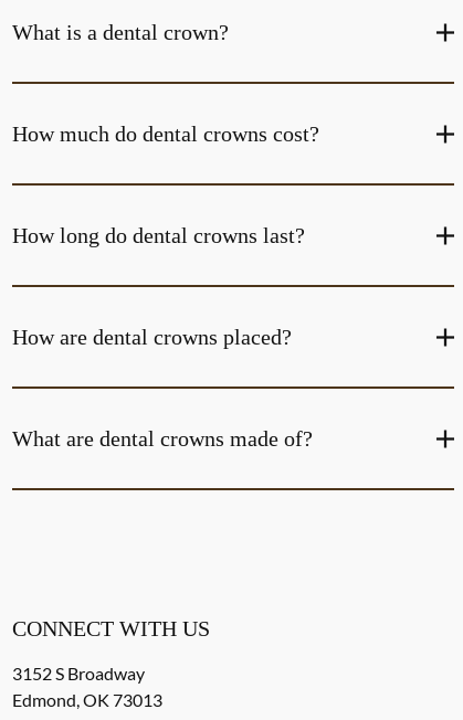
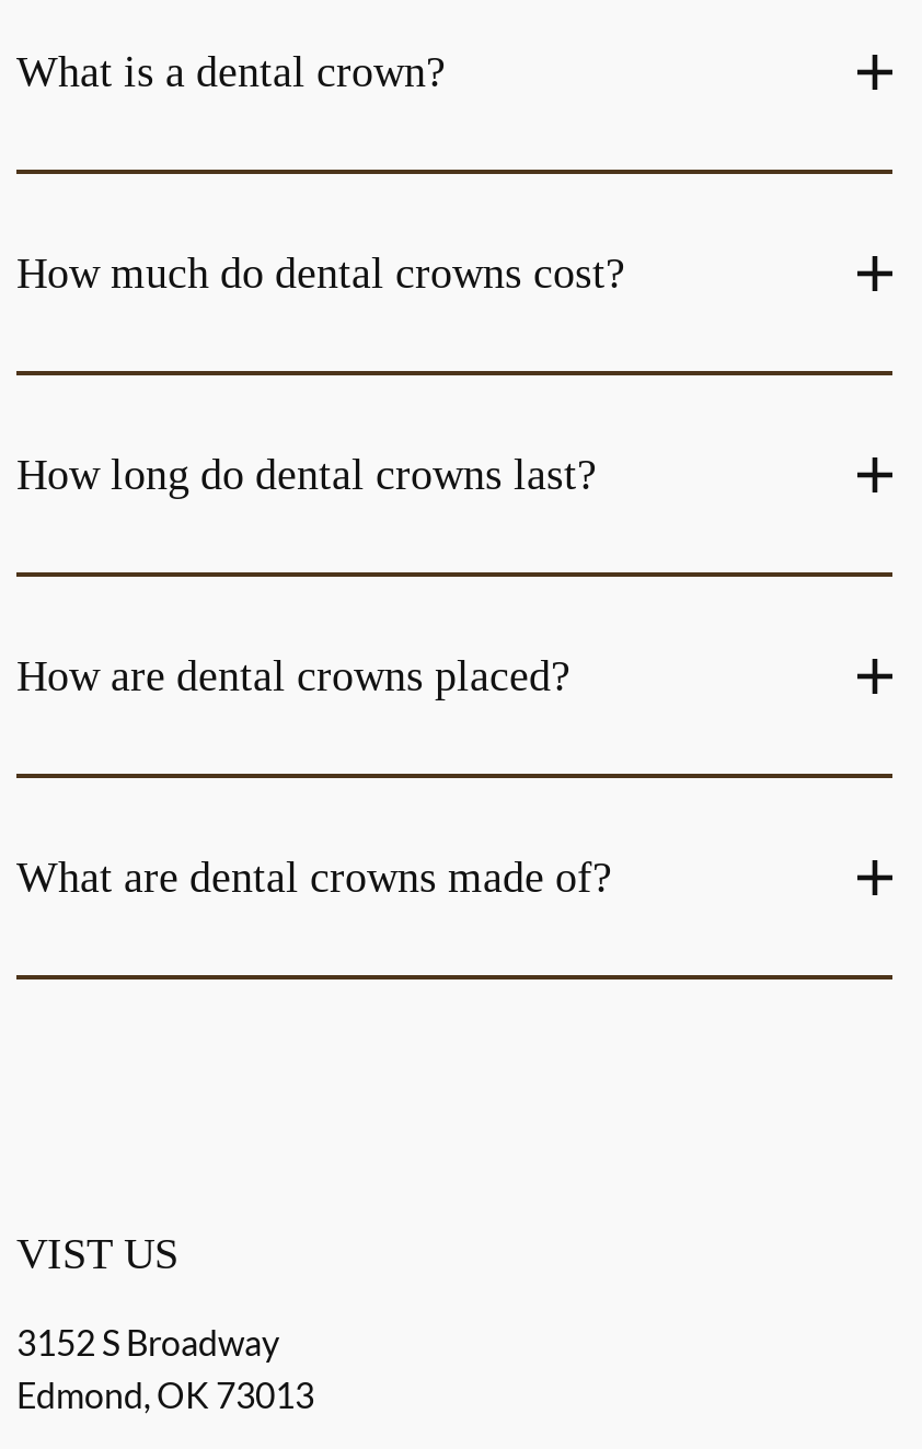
[12,616,210,640] CONNECT WITH US -> [16,1229,178,1277] VIST US

